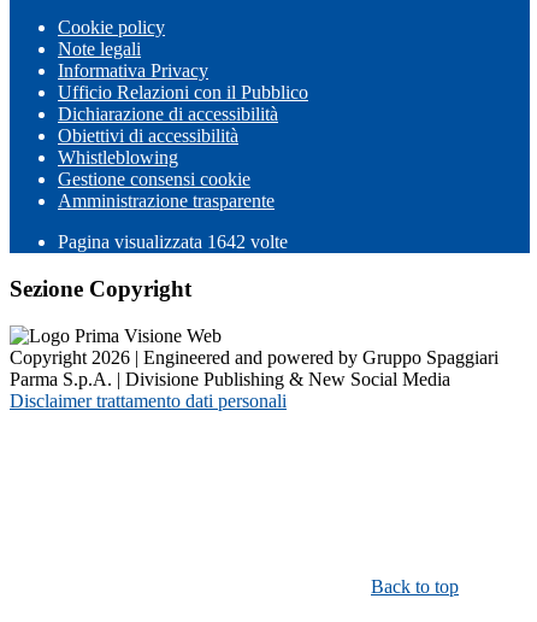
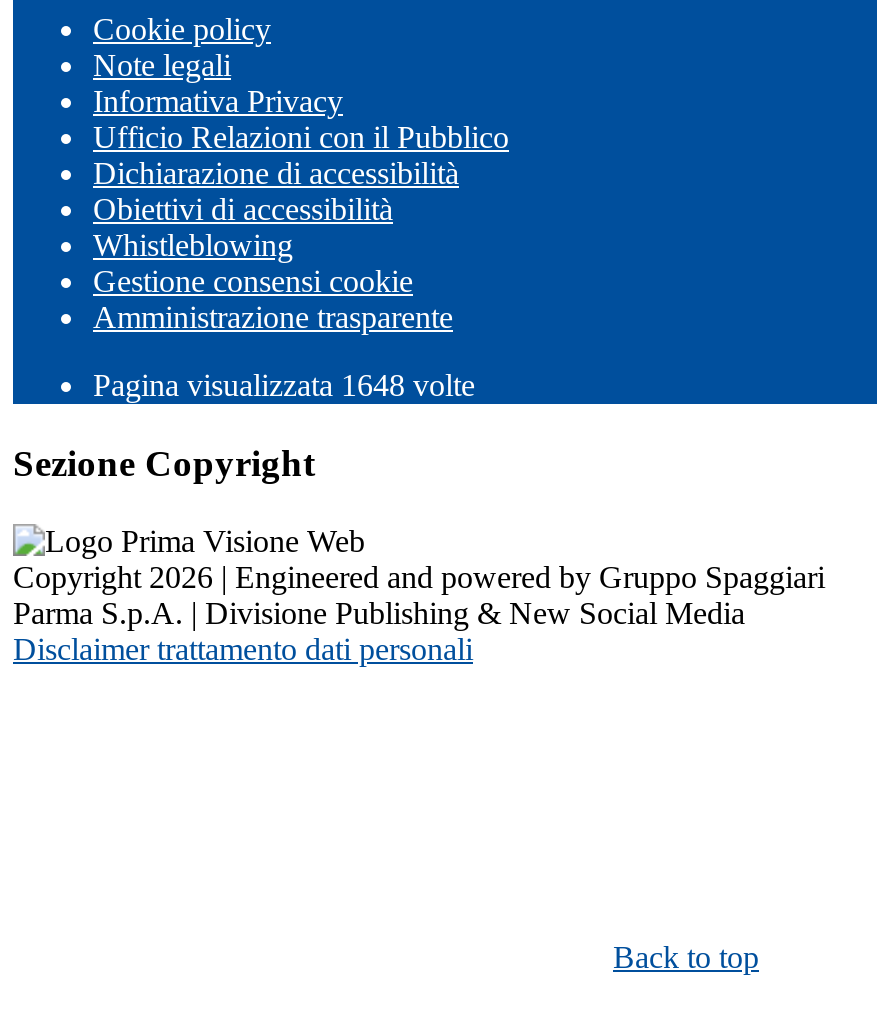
[58,232,288,252] Pagina visualizzata 1642 volte -> [93,369,475,403] Pagina visualizzata 1648 volte

